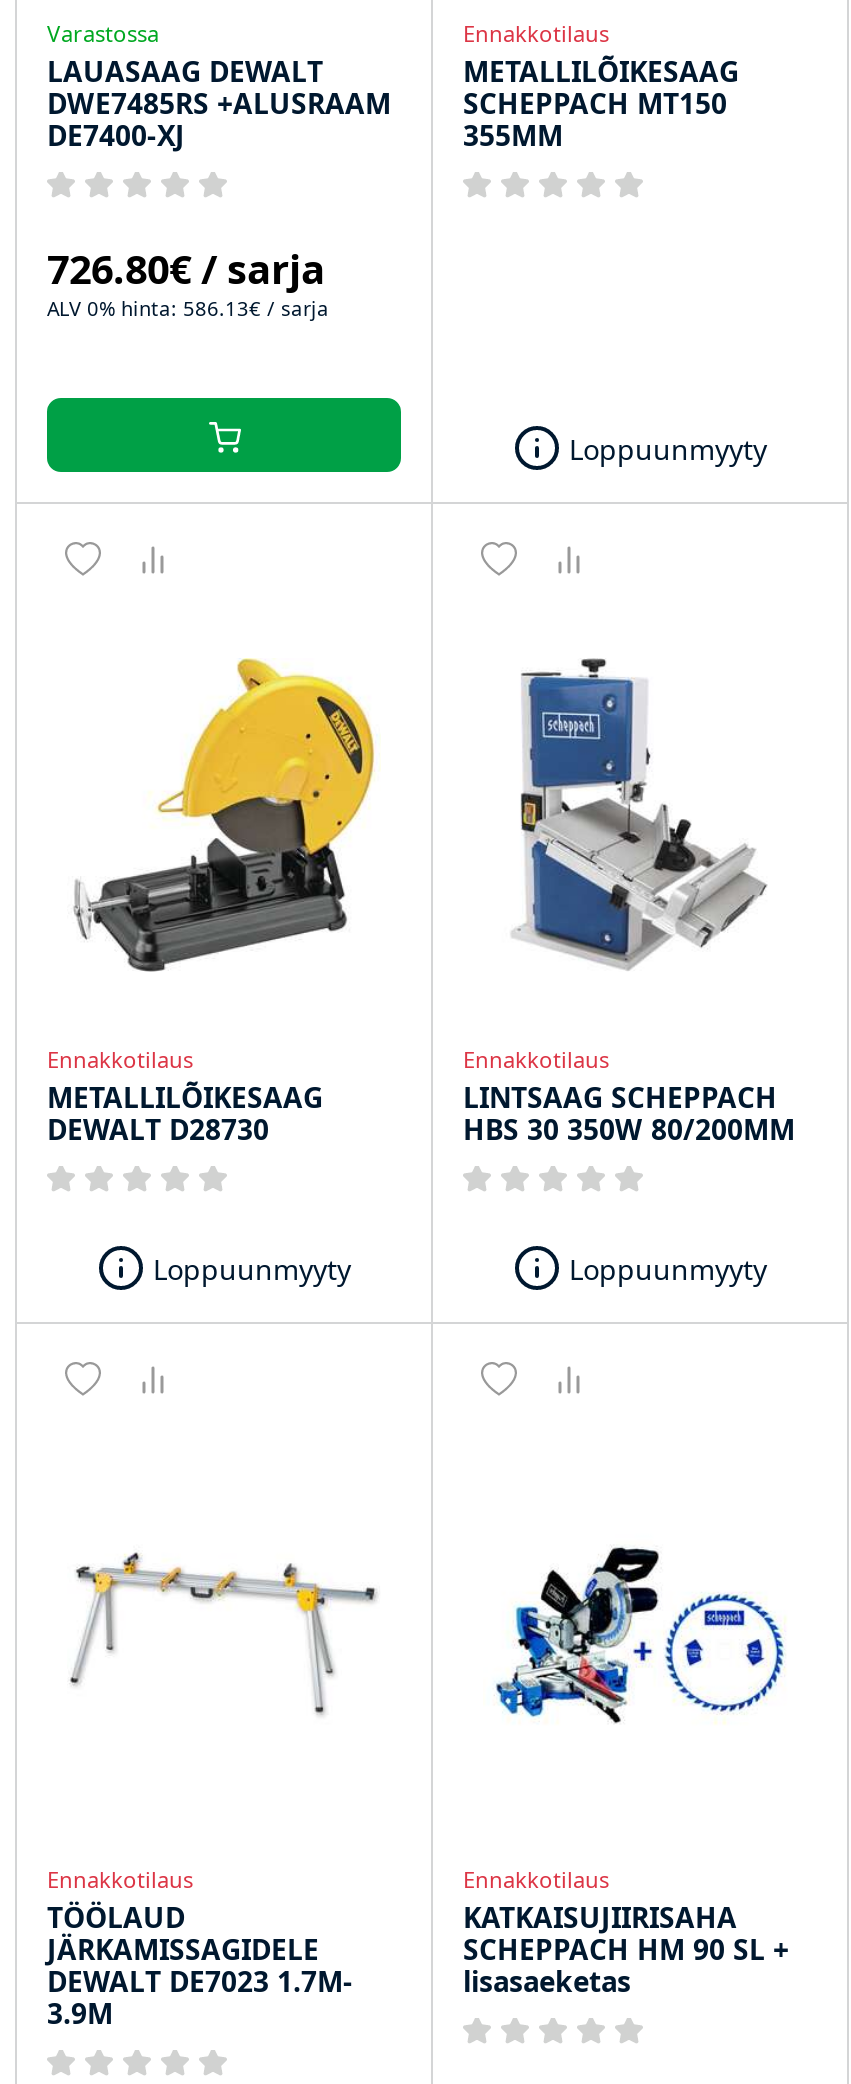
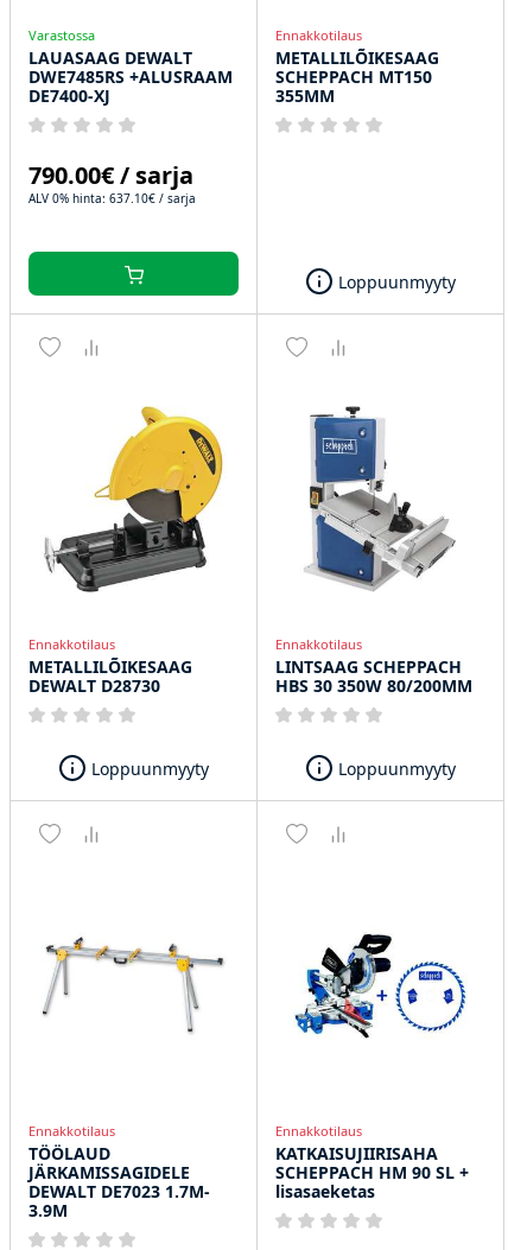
[47,242,325,296] 726.80€ / sarja -> [28,159,193,191] 790.00€ / sarja
[47,294,329,322] ALV 0% hinta: 586.13€ / sarja -> [28,190,196,207] ALV 0% hinta: 637.10€ / sarja

